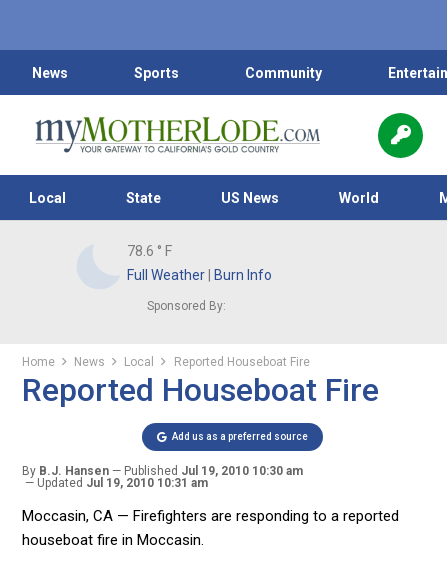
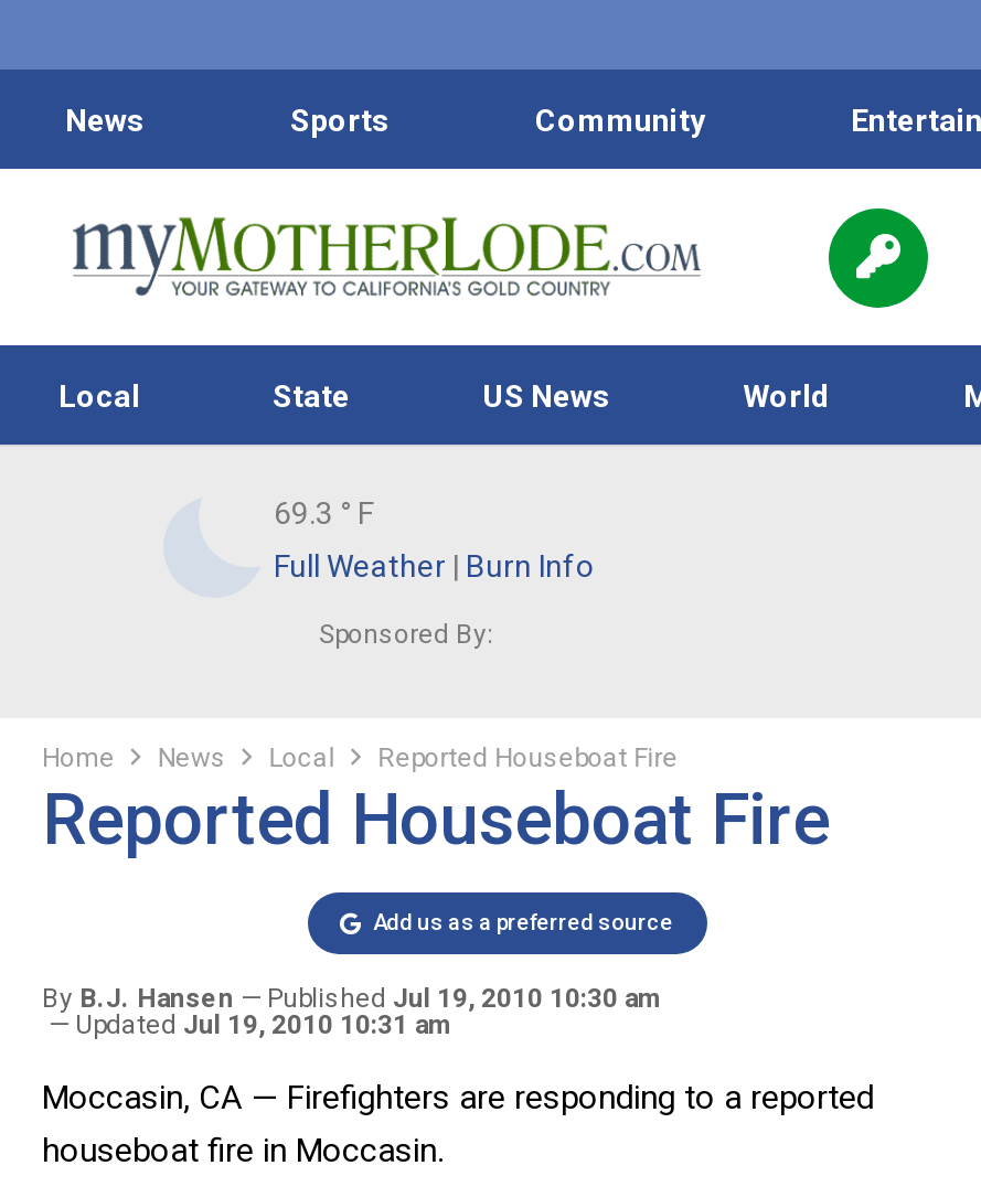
[126,243,171,259] 78.6 ° F -> [274,495,373,531] 69.3 ° F

